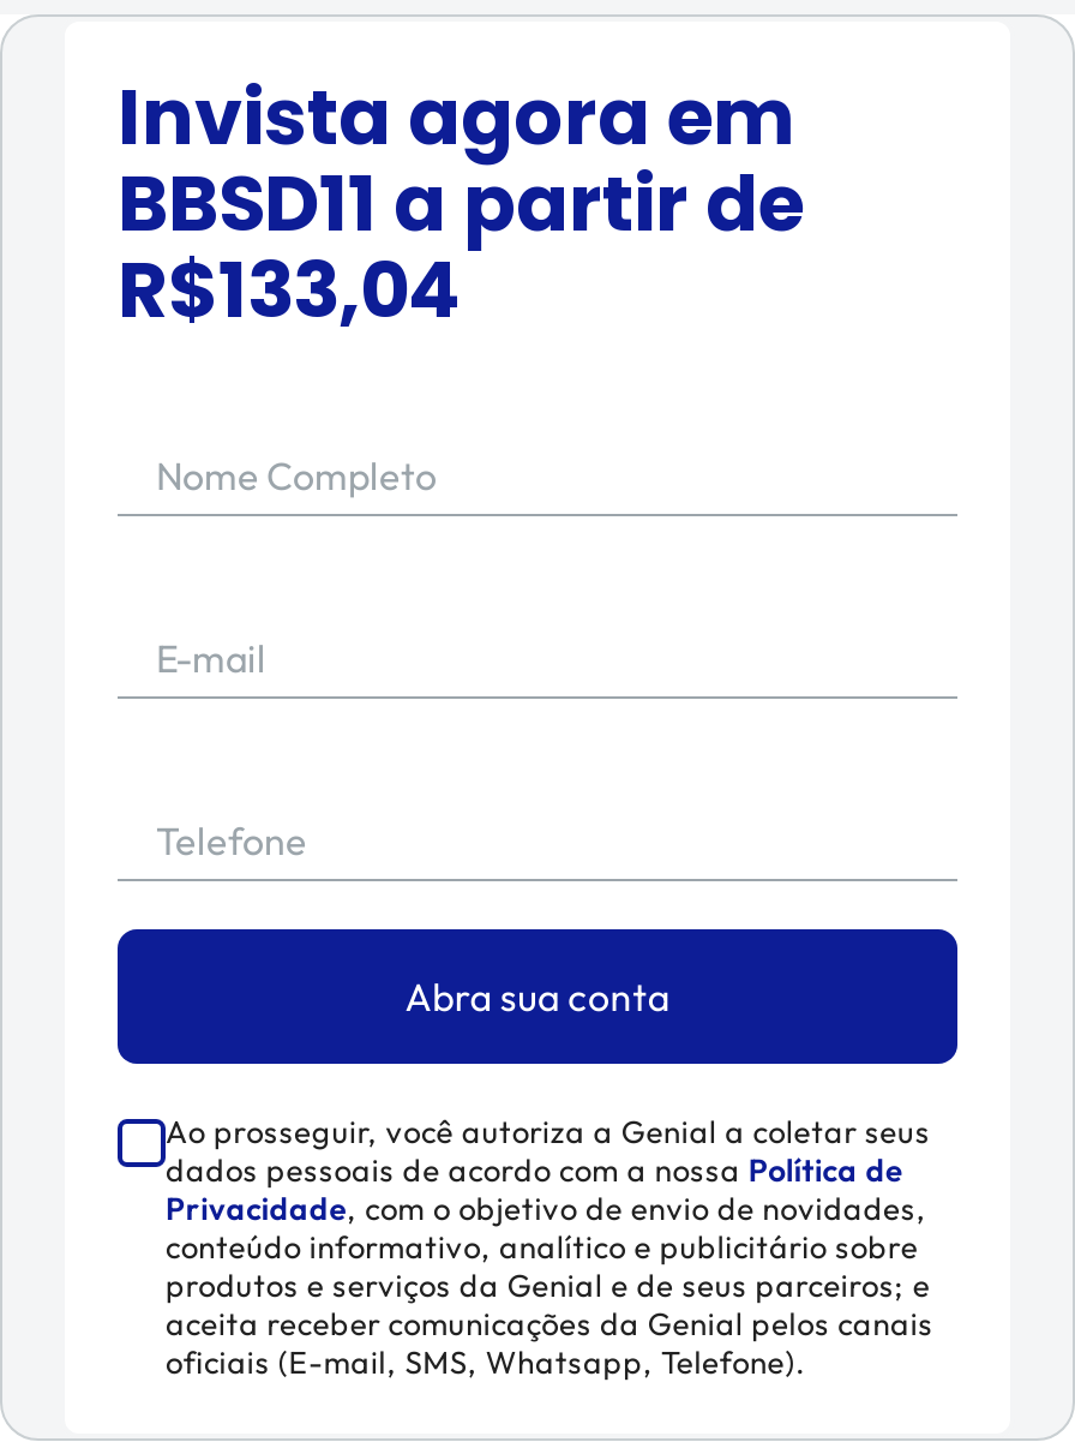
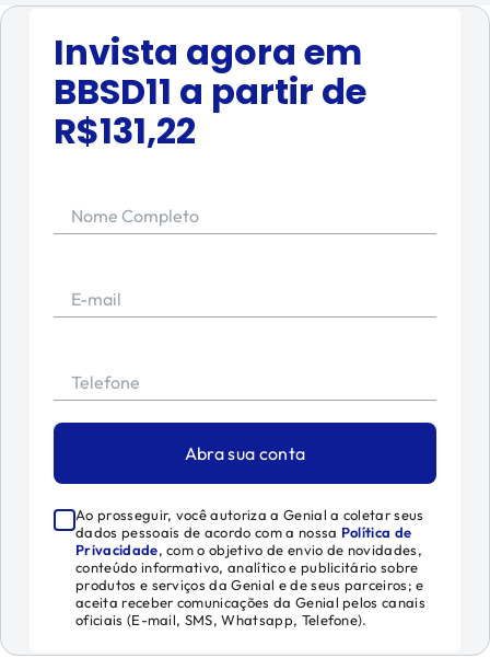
[118,235,461,343] R$133,04 -> [54,106,196,155] R$131,22

